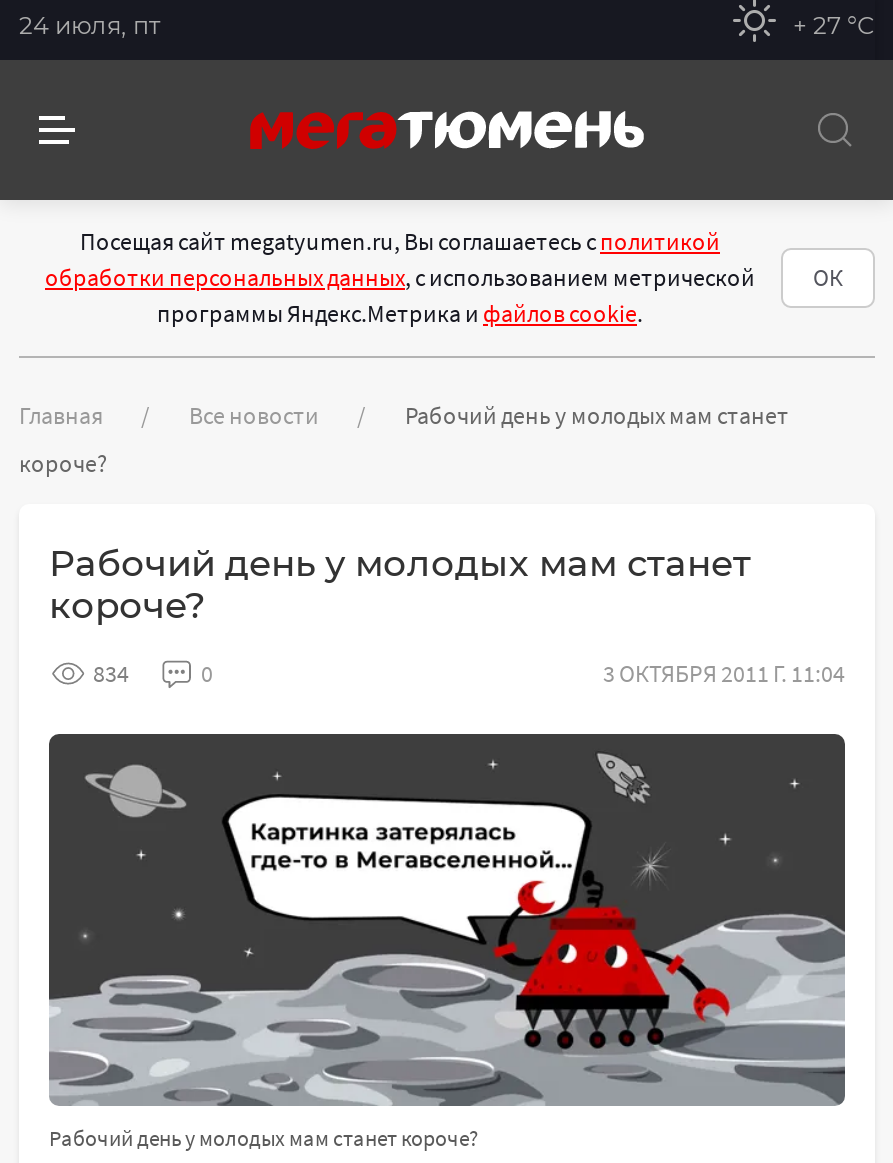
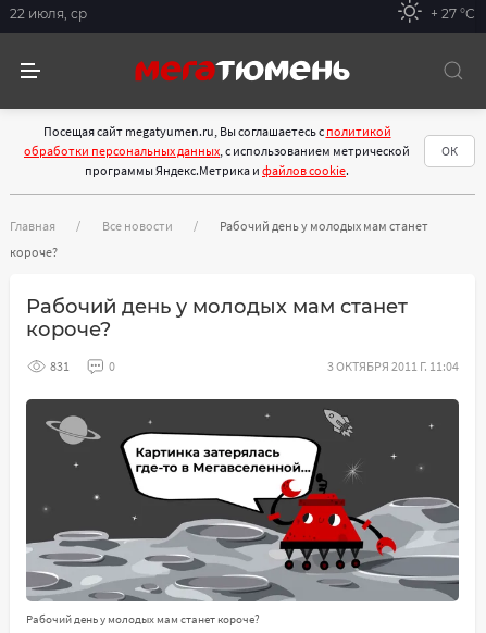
[19,9,161,39] 24 июля, пт -> [10,5,87,21] 22 июля, ср
[93,658,129,688] 834 -> [50,358,70,374] 831

